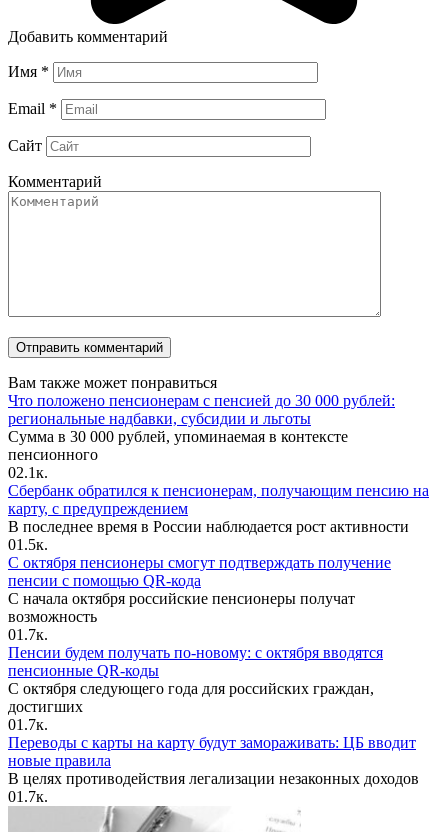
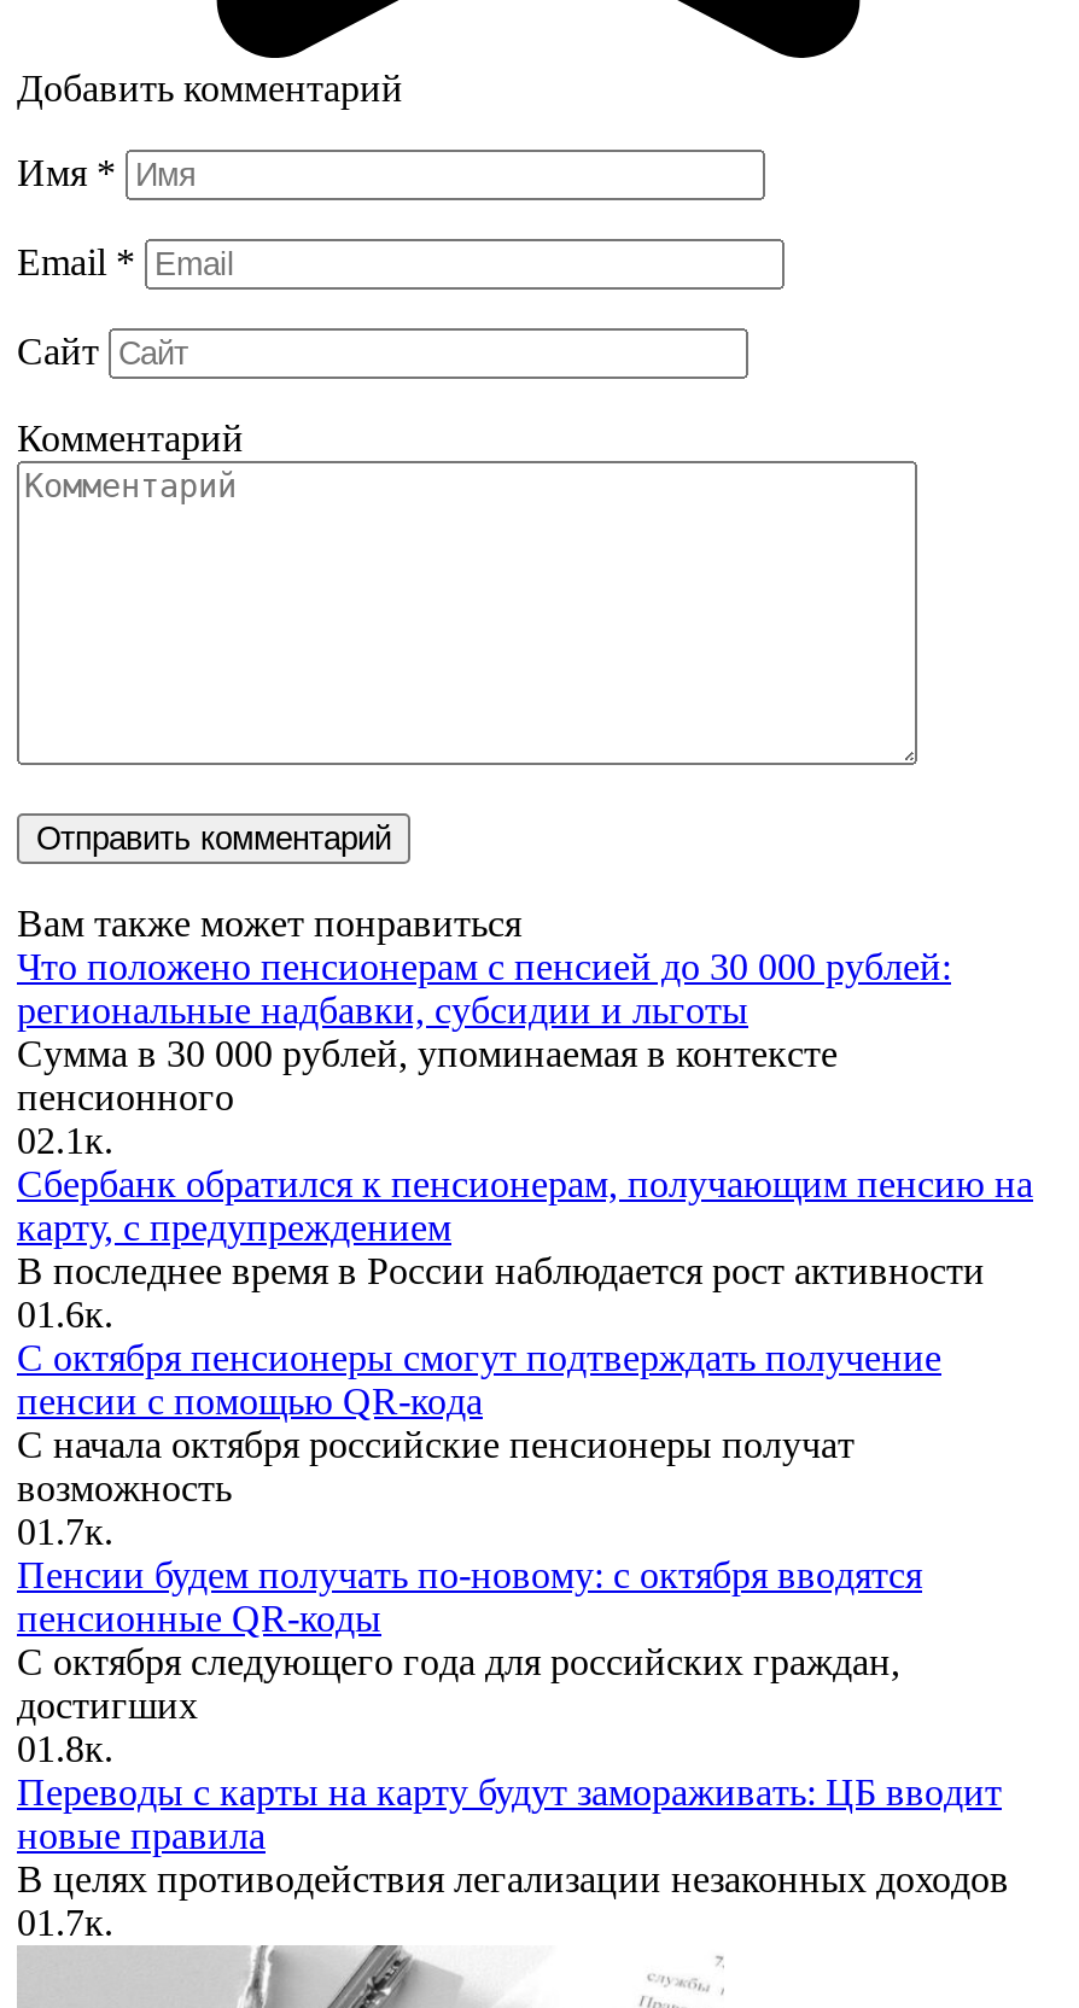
[8,536,48,553] 01.5к. -> [17,1293,113,1334] 01.6к.
[8,716,48,733] 01.7к. -> [17,1728,113,1769] 01.8к.

